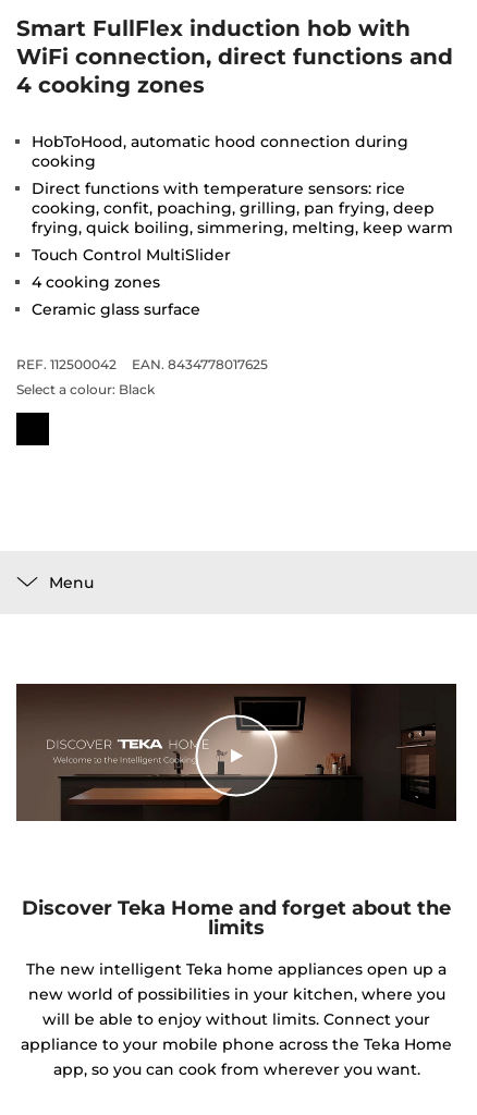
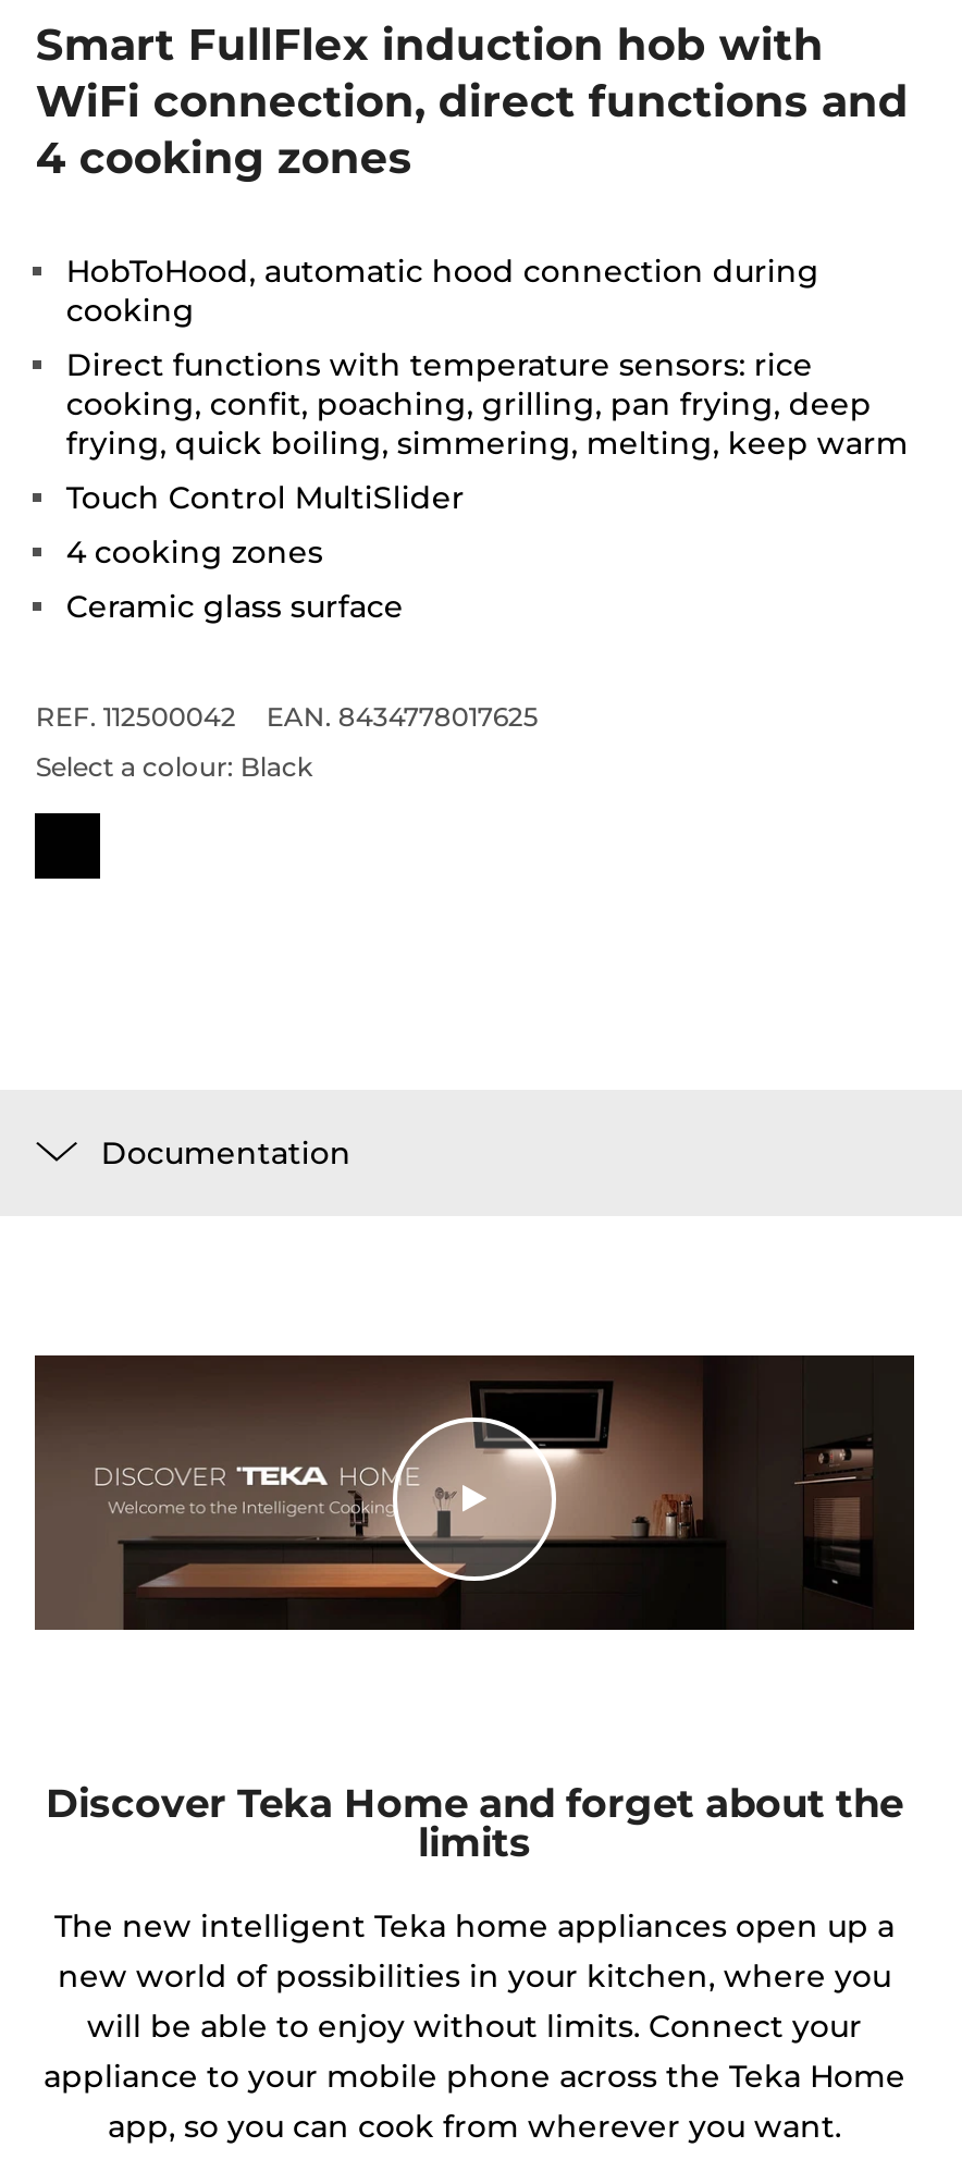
[49,572,94,592] Menu -> [101,1132,351,1171] Documentation

